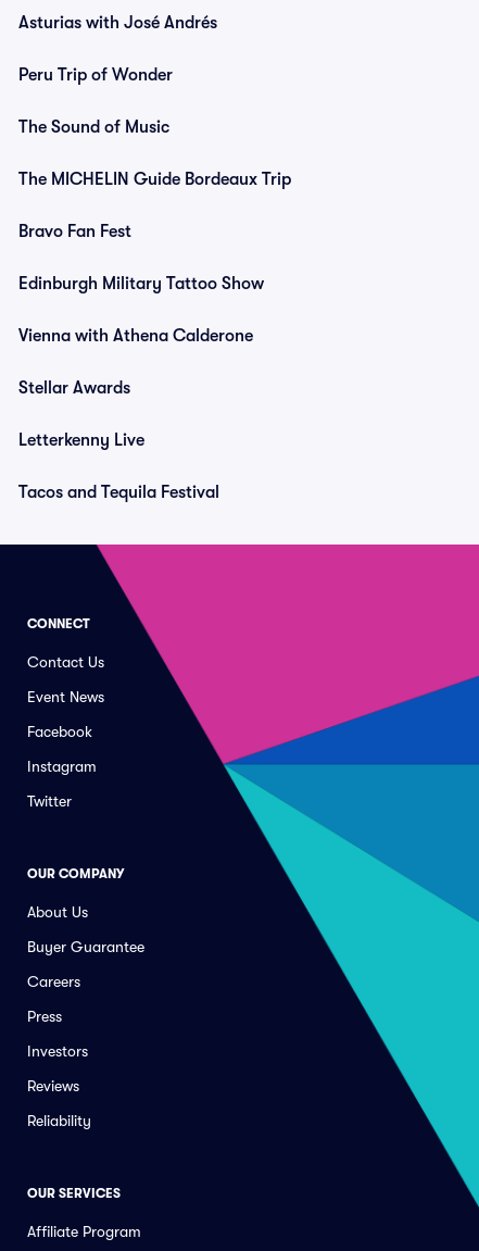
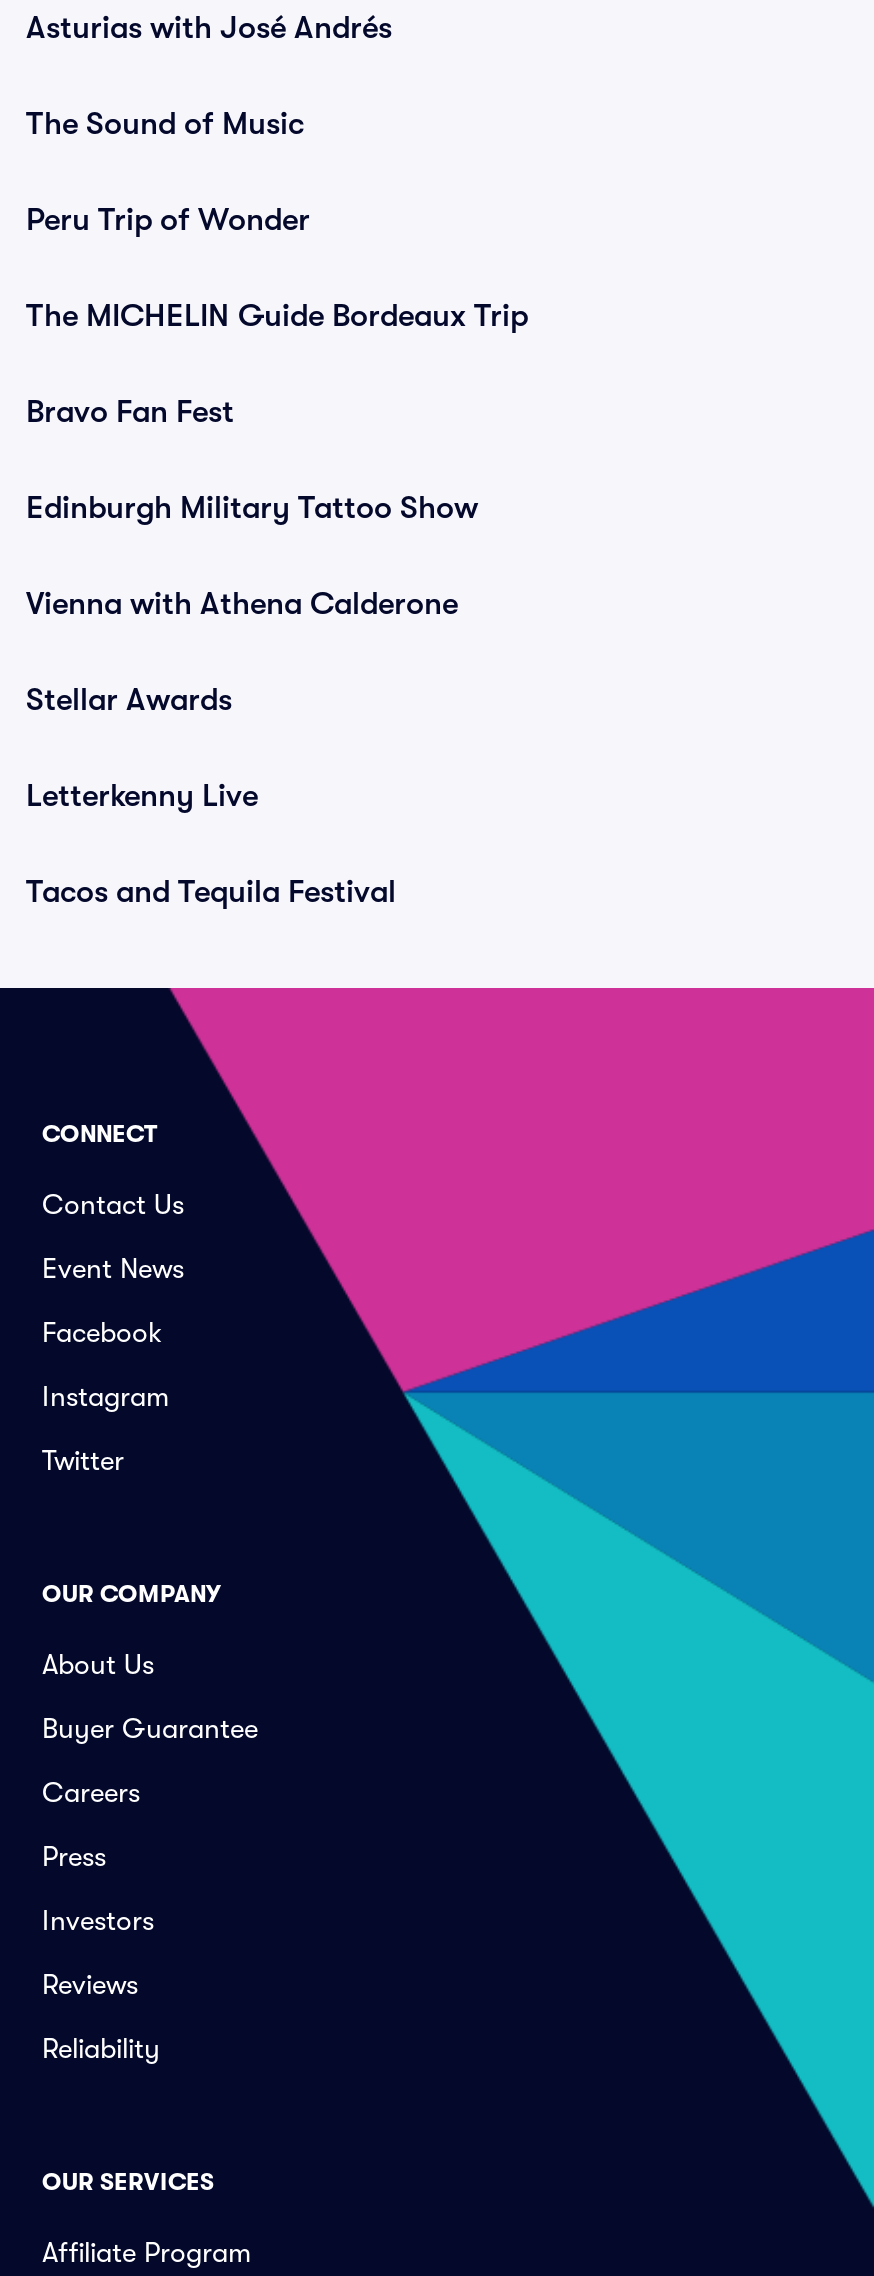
moved [18,65,173,85] -> [26,202,310,238]: Peru Trip of Wonder
moved [18,117,169,137] -> [26,106,304,142]: The Sound of Music

